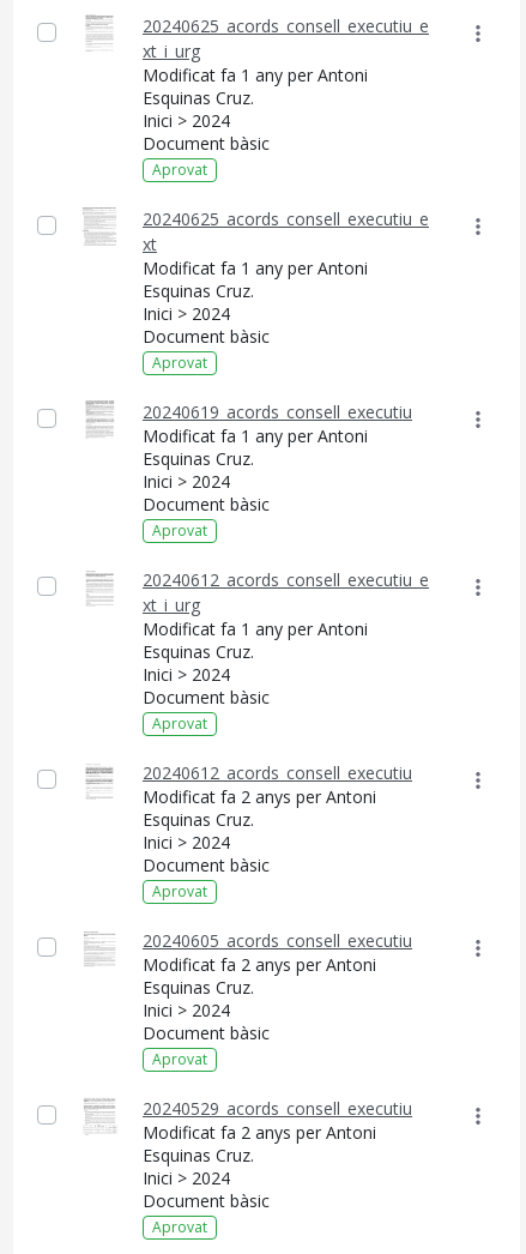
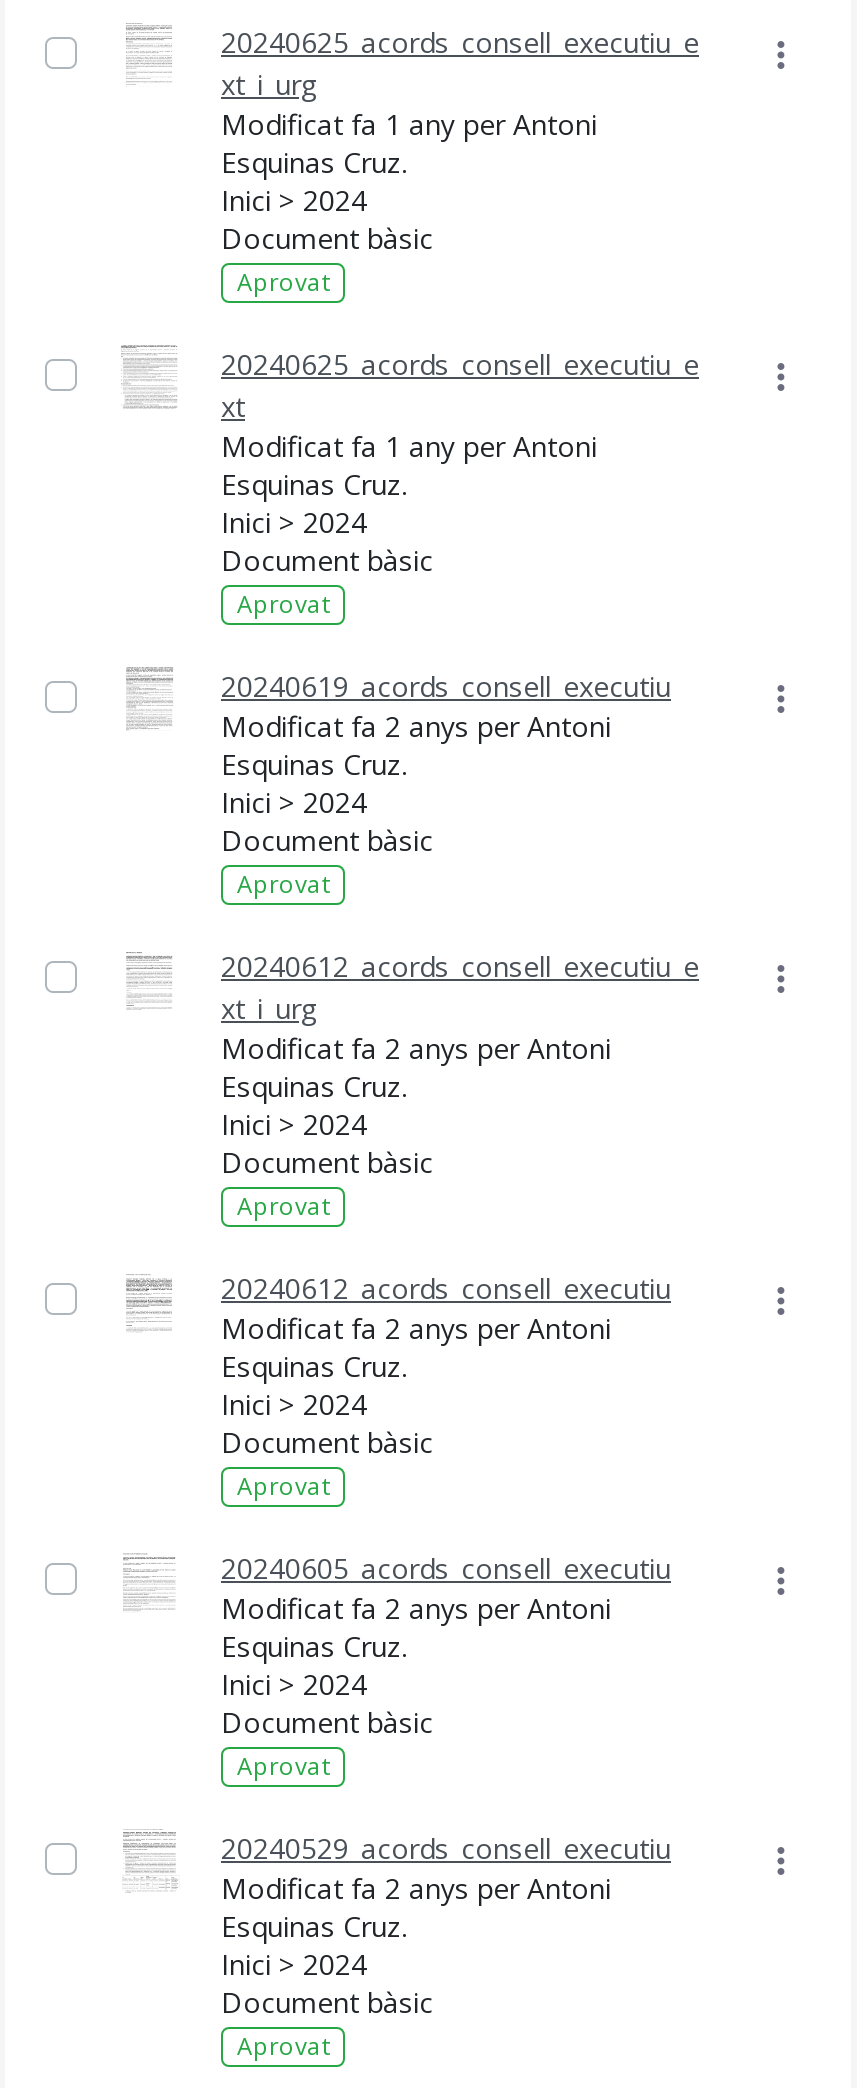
[143,424,368,447] Modificat fa 1 any per Antoni -> [221,707,611,745] Modificat fa 2 anys per Antoni
[143,617,368,640] Modificat fa 1 any per Antoni -> [221,1029,611,1067] Modificat fa 2 anys per Antoni

